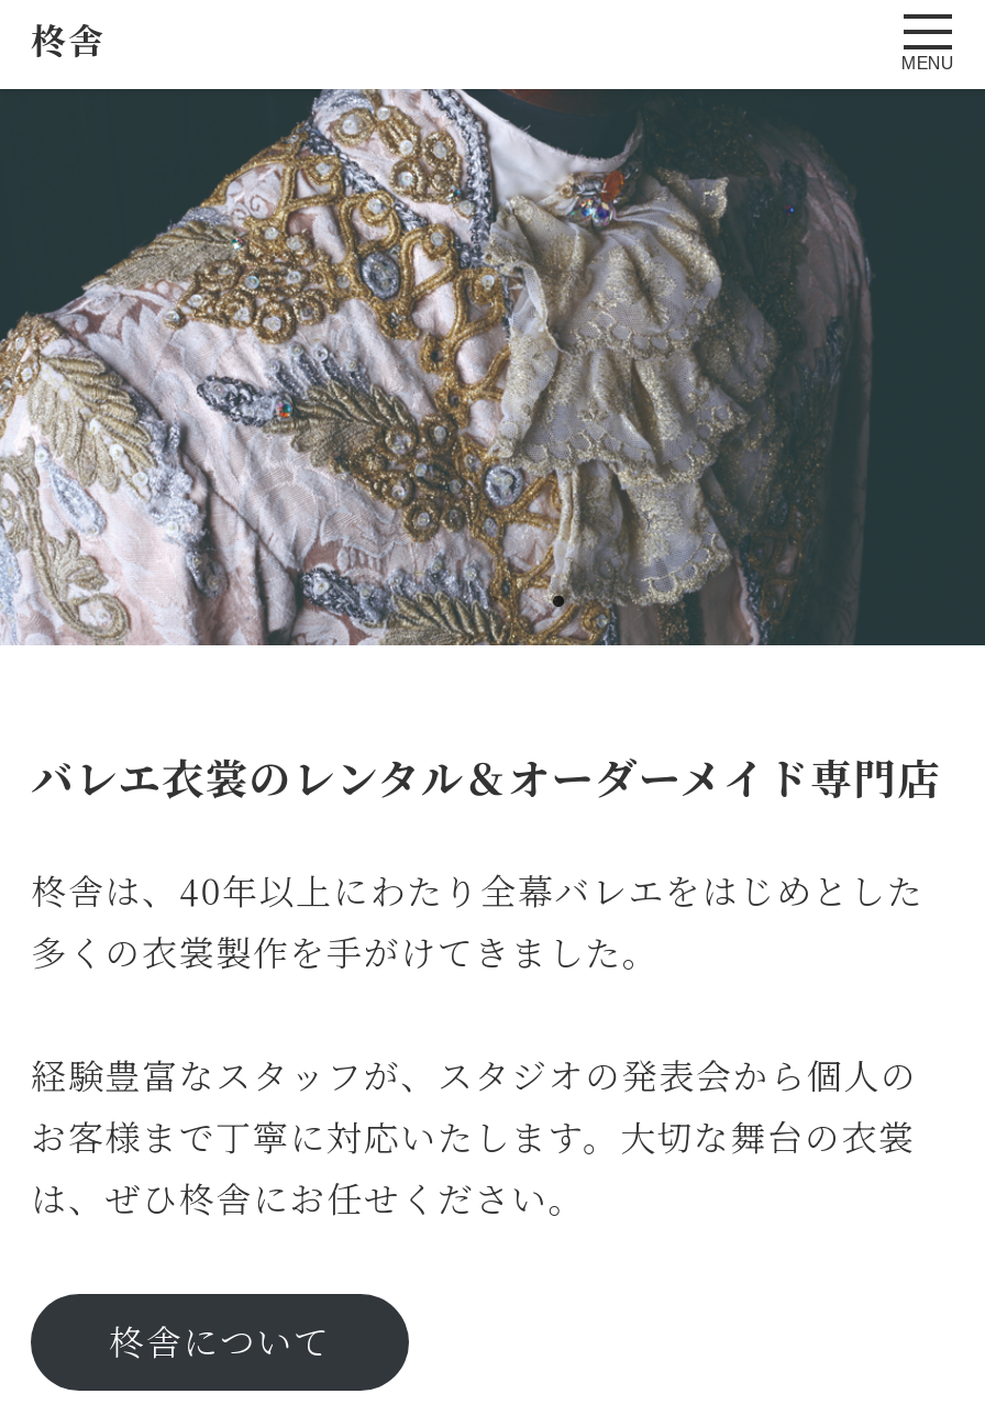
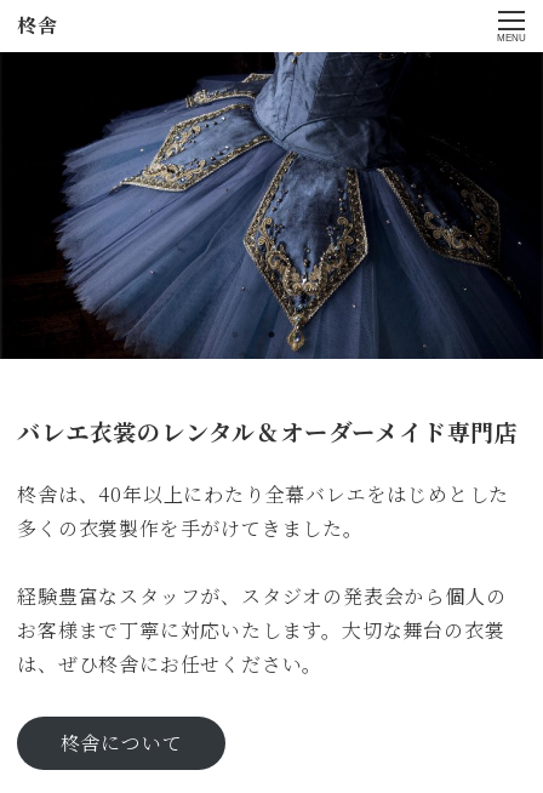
[7,87,978,648] [image] -> [4,51,539,360] [image]

